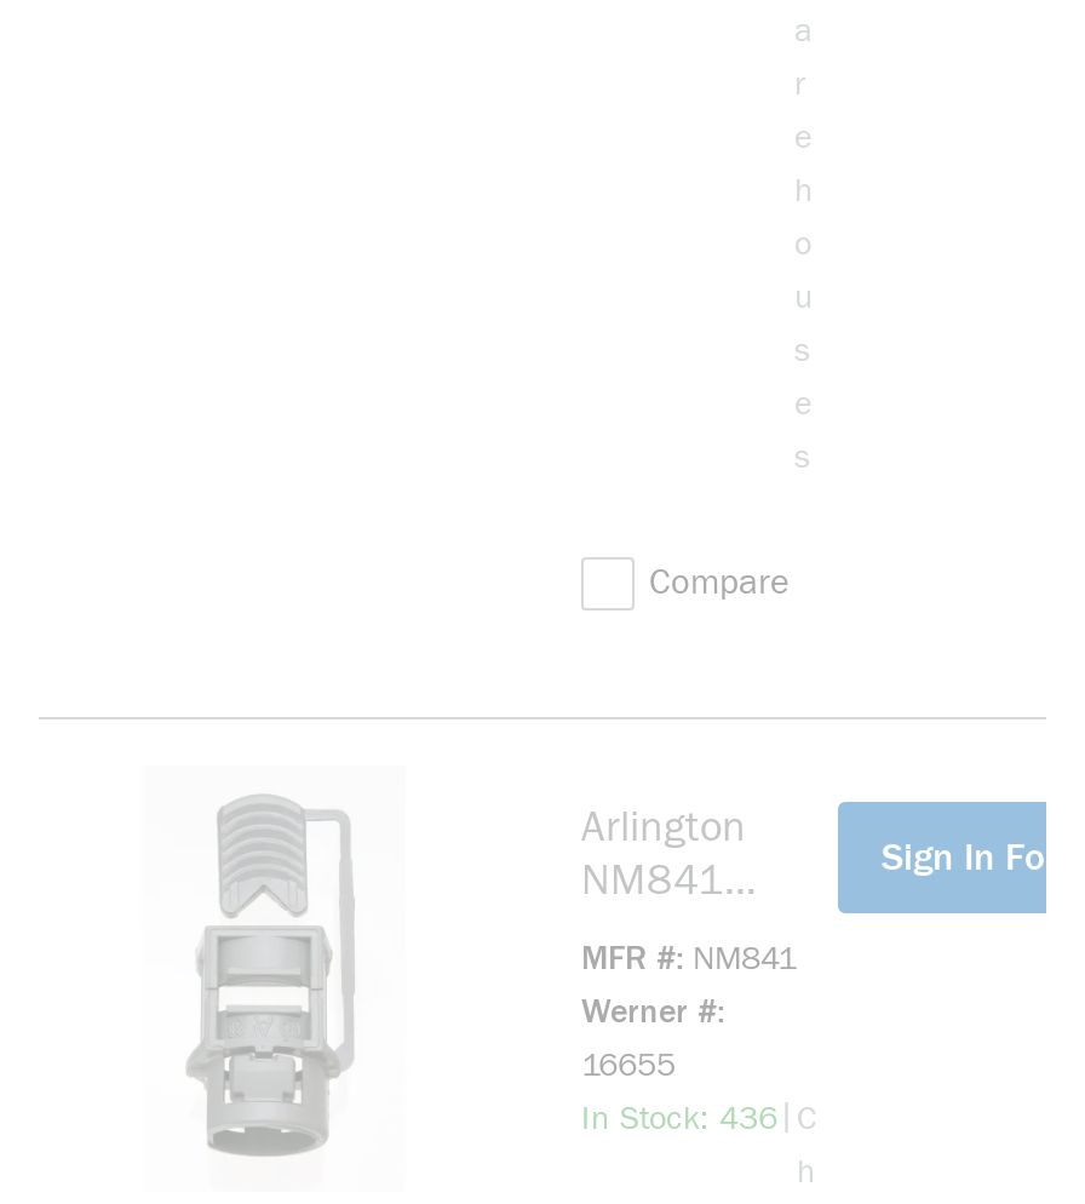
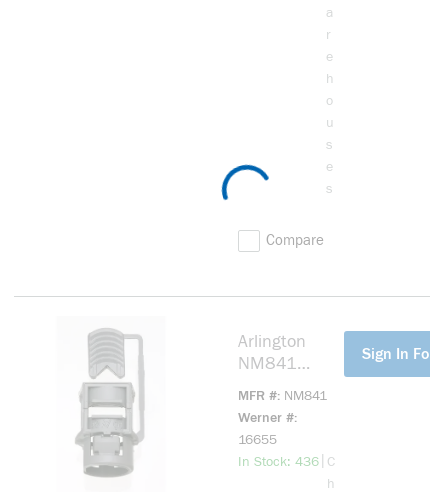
none -> [220,163,270,201] [image]

